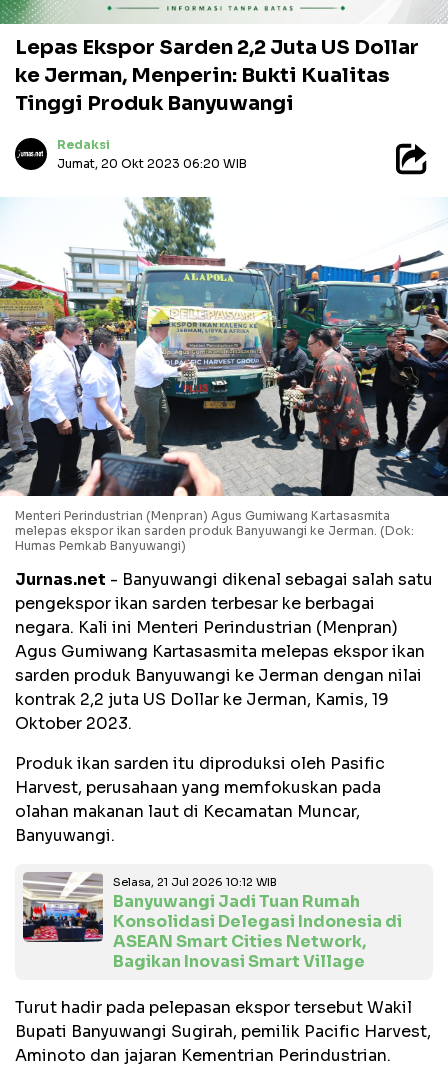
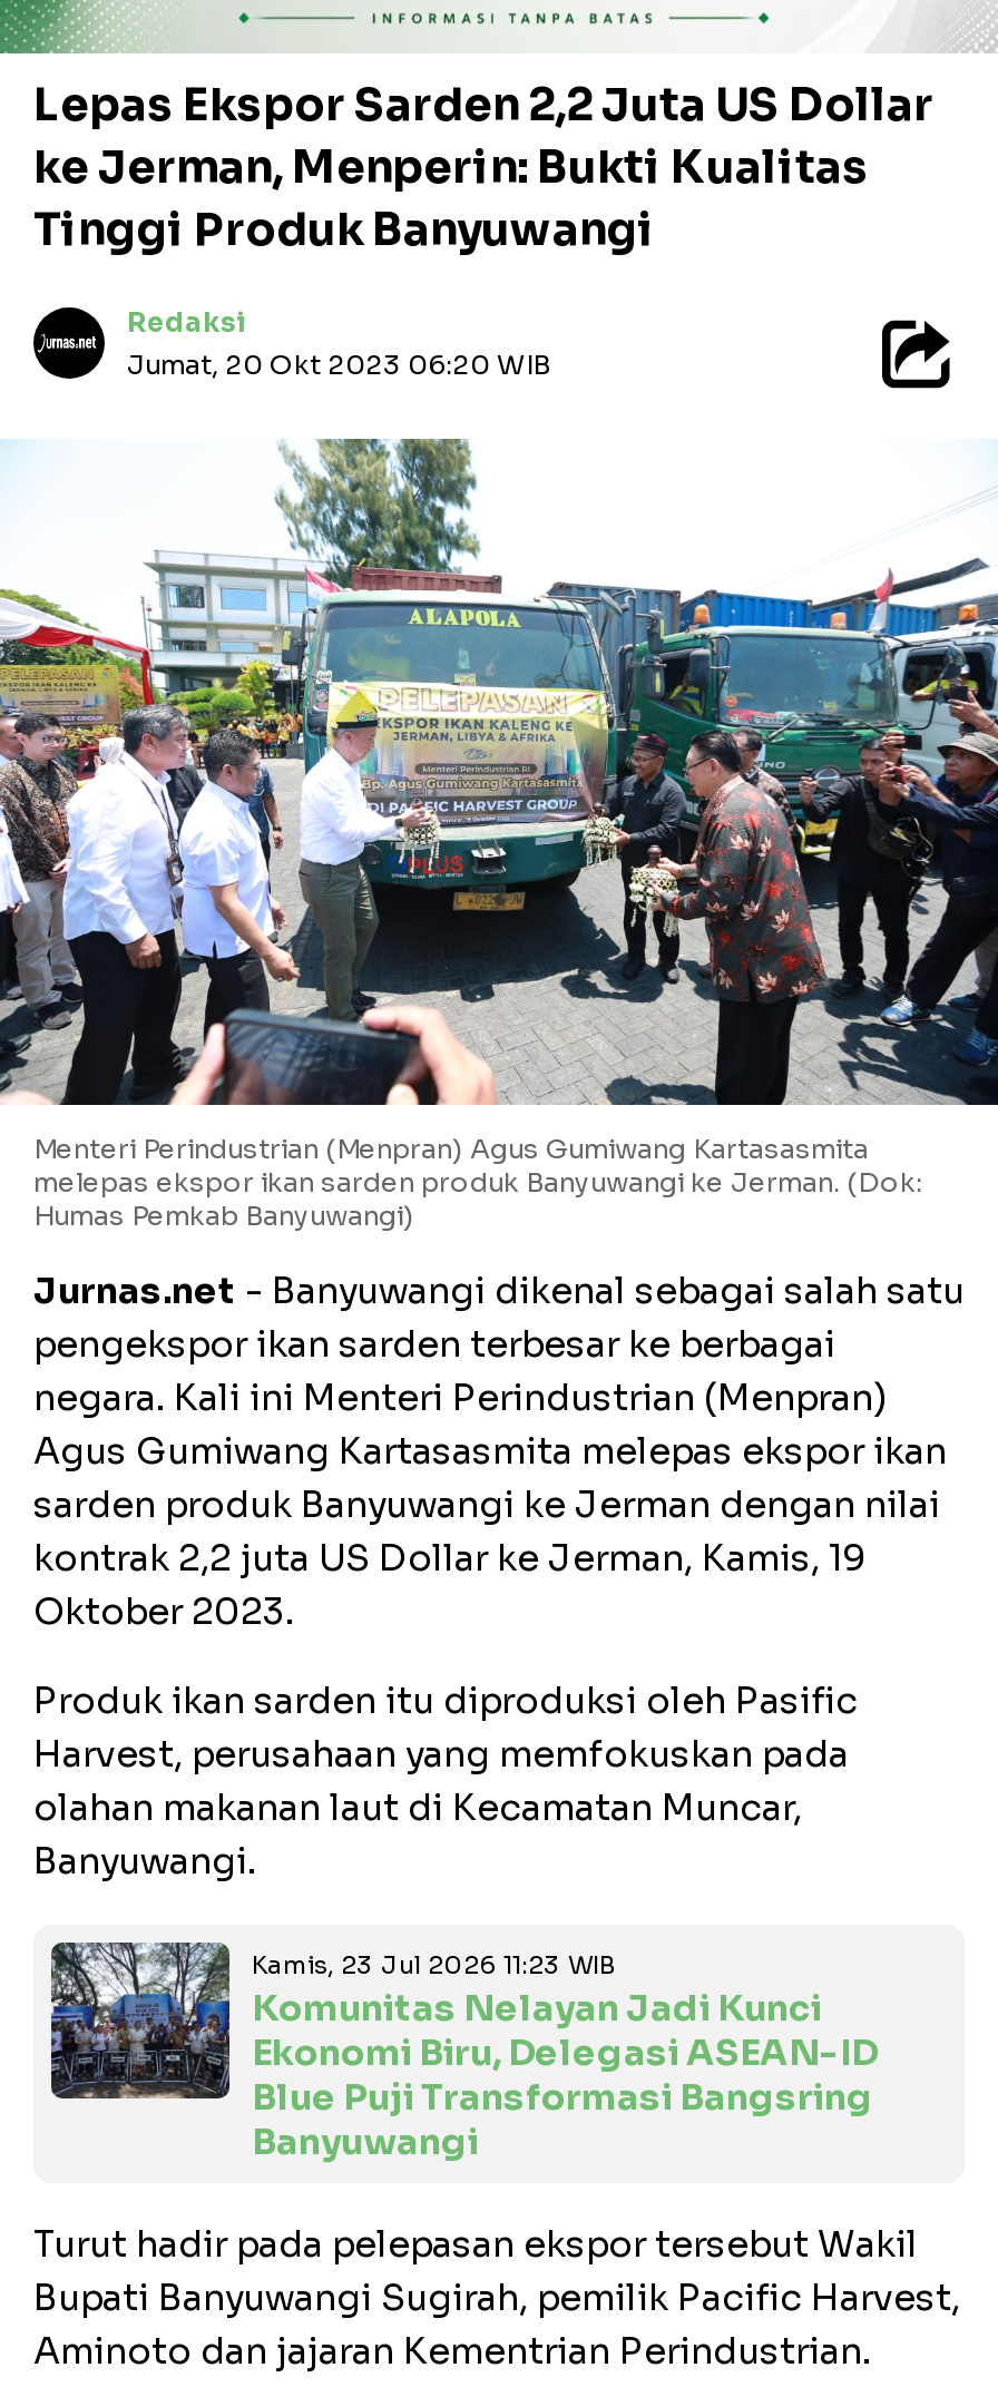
[23,872,402,972] [image] | Selasa, 21 Jul 2026 10:12 WIB | Banyuwangi Jadi Tuan Rumah | Konsolidasi Delegasi Indonesia di | ASEAN Smart Cities Network, | Bagikan Inovasi Smart Village -> [49,1940,878,2165] [image] | Kamis, 23 Jul 2026 11:23 WIB | Komunitas Nelayan Jadi Kunci | Ekonomi Biru, Delegasi ASEAN-ID | Blue Puji Transformasi Bangsring | Banyuwangi

